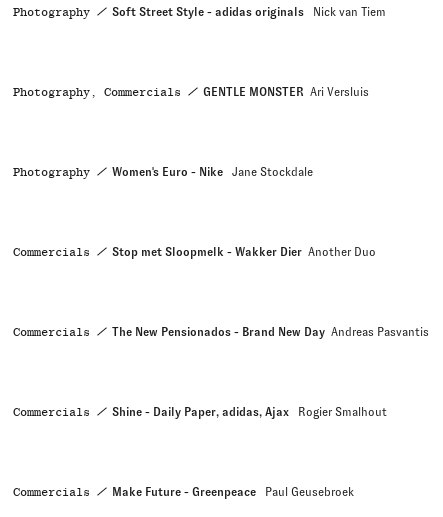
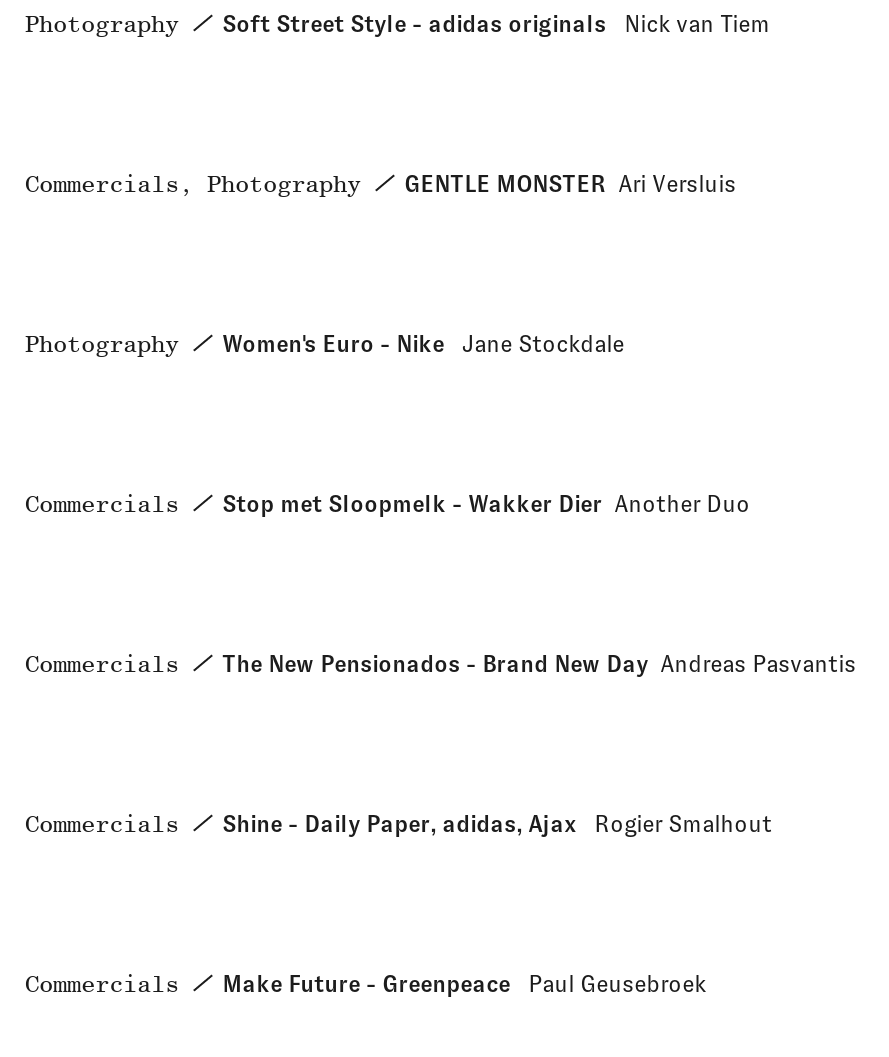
[13,85,181,99] Photography, Commercials -> [25,170,361,198] Commercials, Photography

